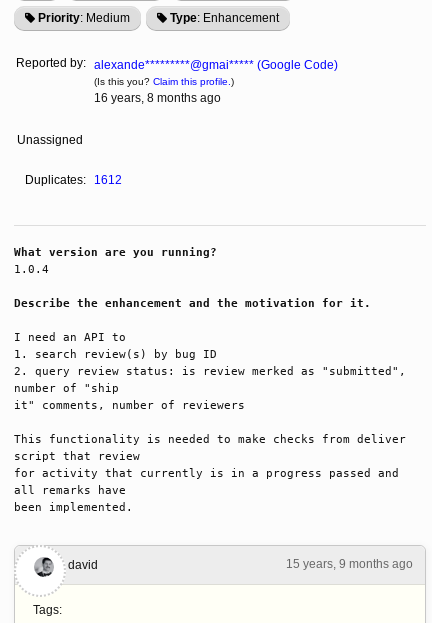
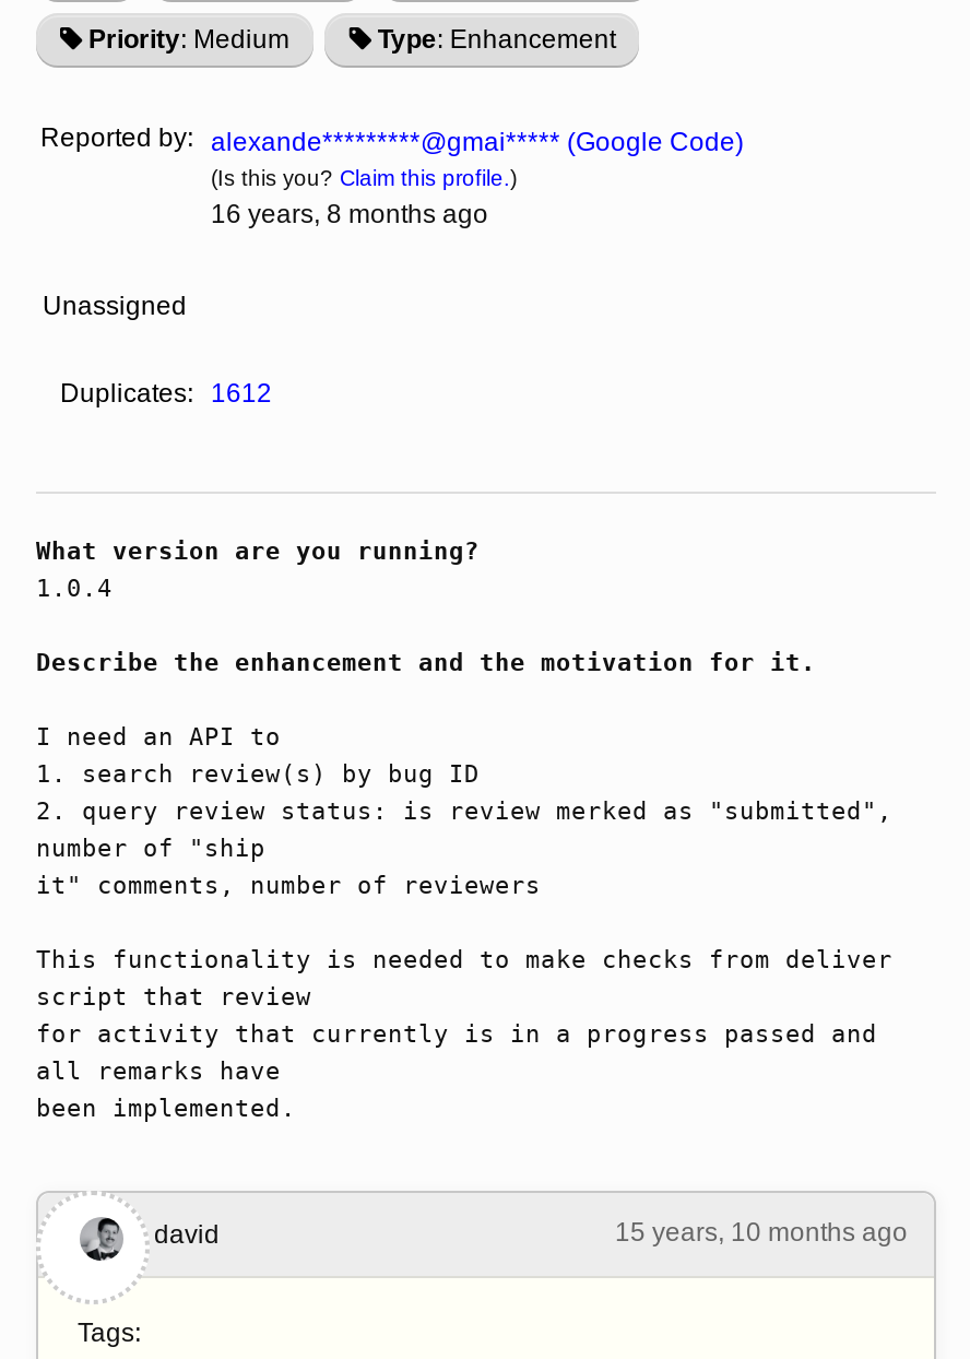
[286,557,413,571] 15 years, 9 months ago -> [615,1218,908,1248] 15 years, 10 months ago

